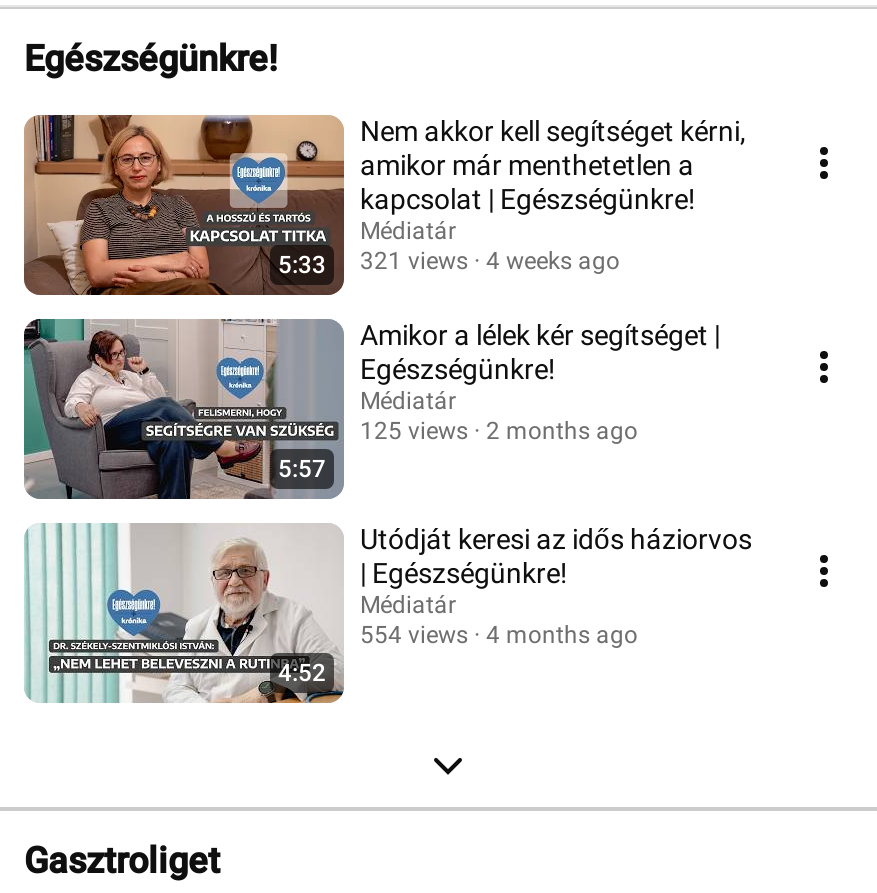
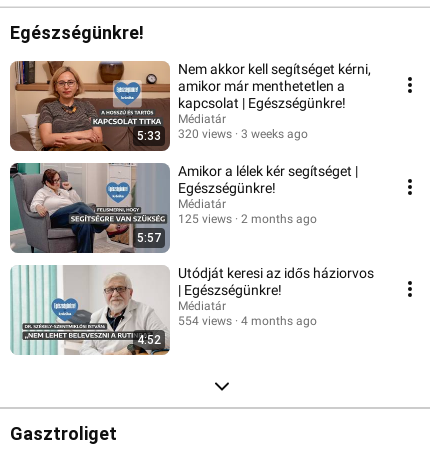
[360,248,468,276] 321 views -> [178,127,232,141] 320 views
[486,248,620,276] 4 weeks ago -> [241,127,308,141] 3 weeks ago

